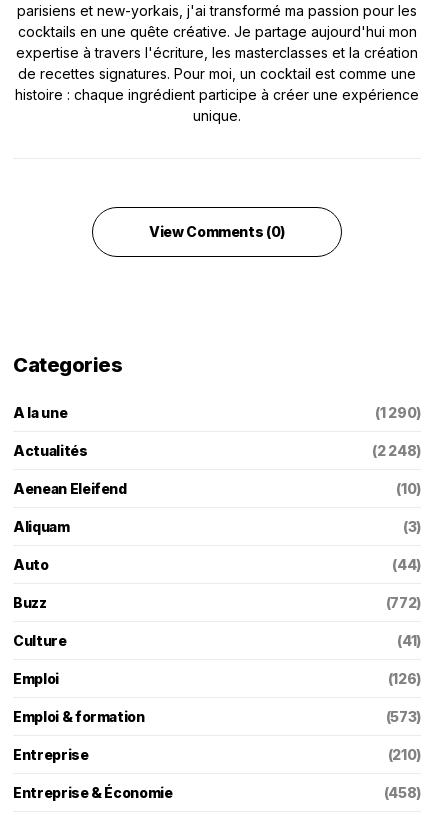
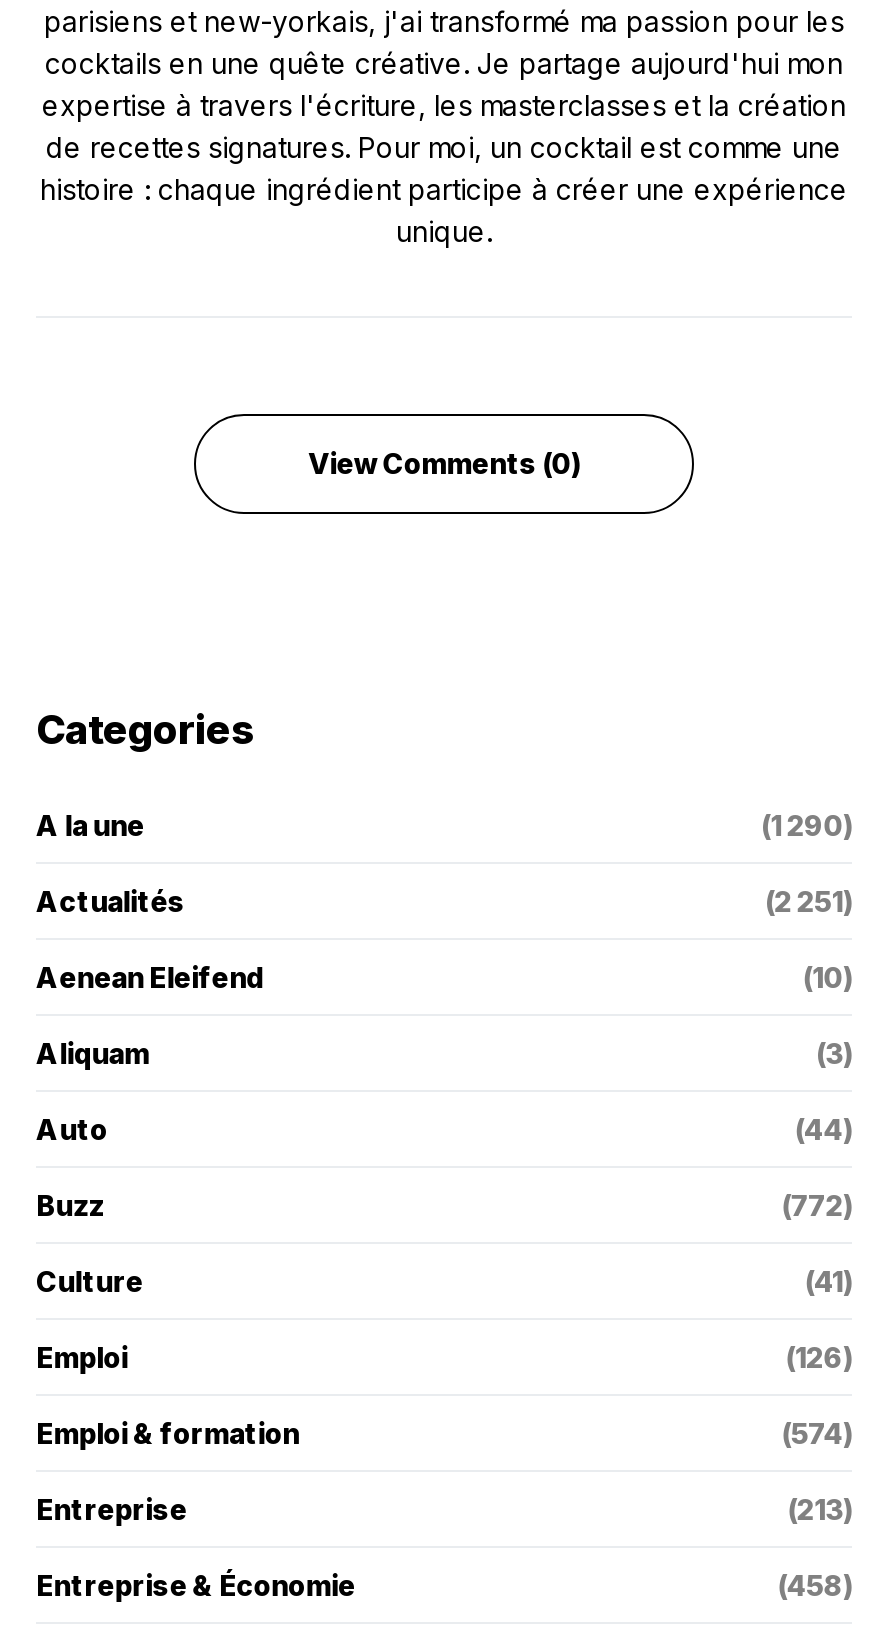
[372,442,421,459] (2 248) -> [765,884,852,918] (2 251)
[386,708,421,725] (573) -> [782,1416,852,1450] (574)
[388,746,421,763] (210) -> [788,1492,852,1526] (213)

